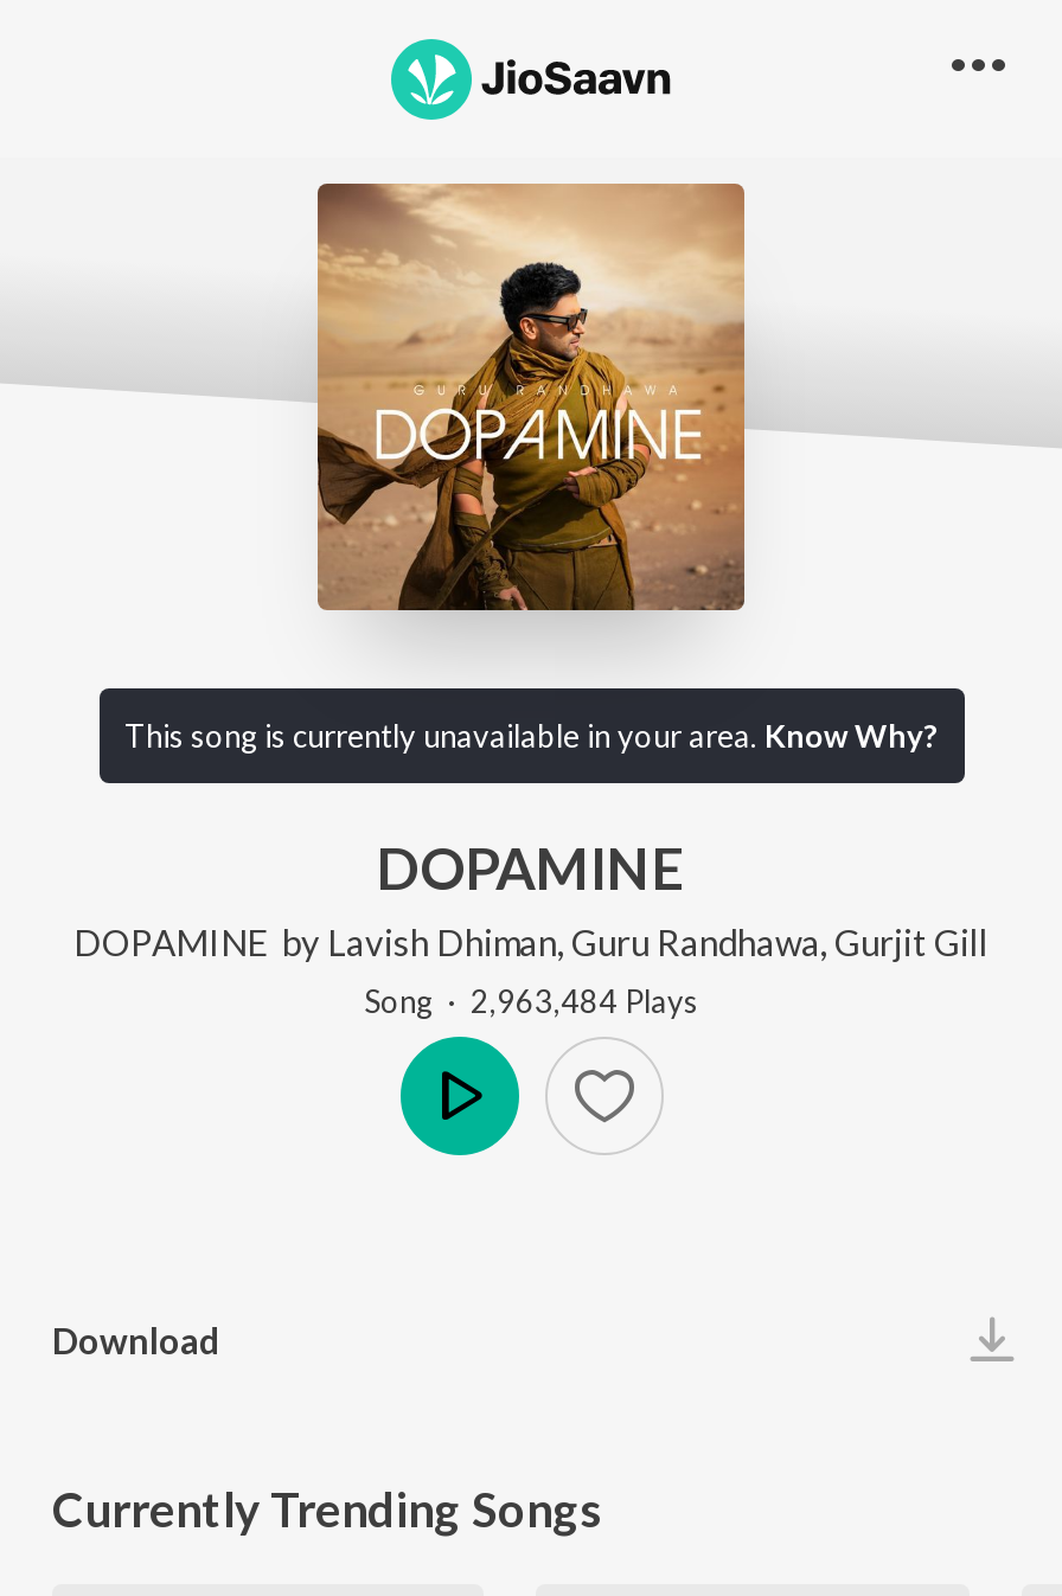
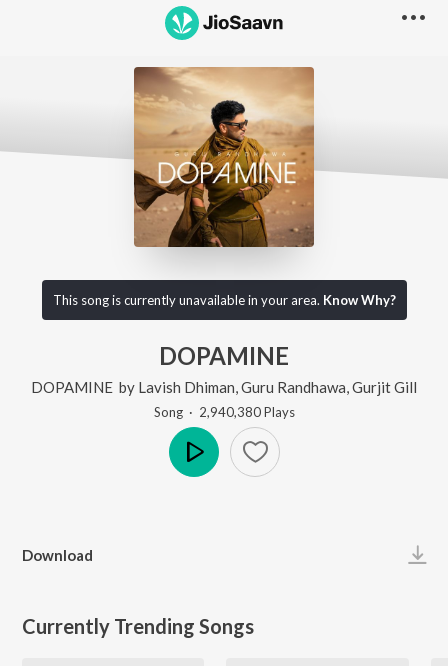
[364,982,698,1020] Song · 2,963,484 Plays -> [153,404,294,420] Song · 2,940,380 Plays

